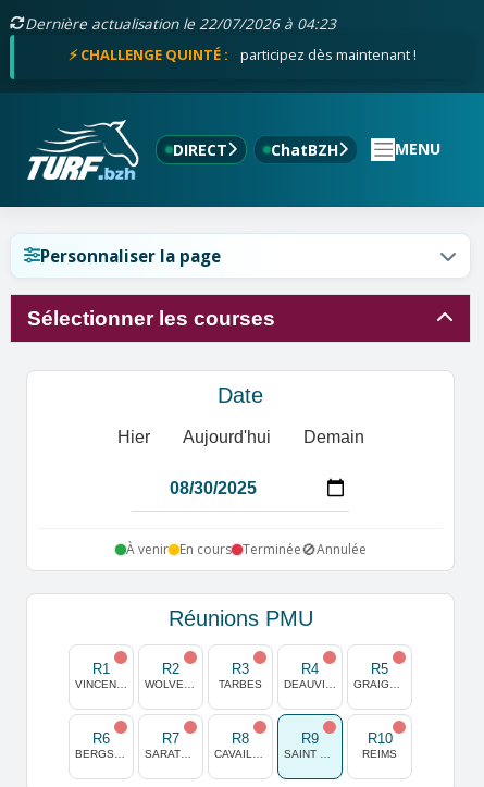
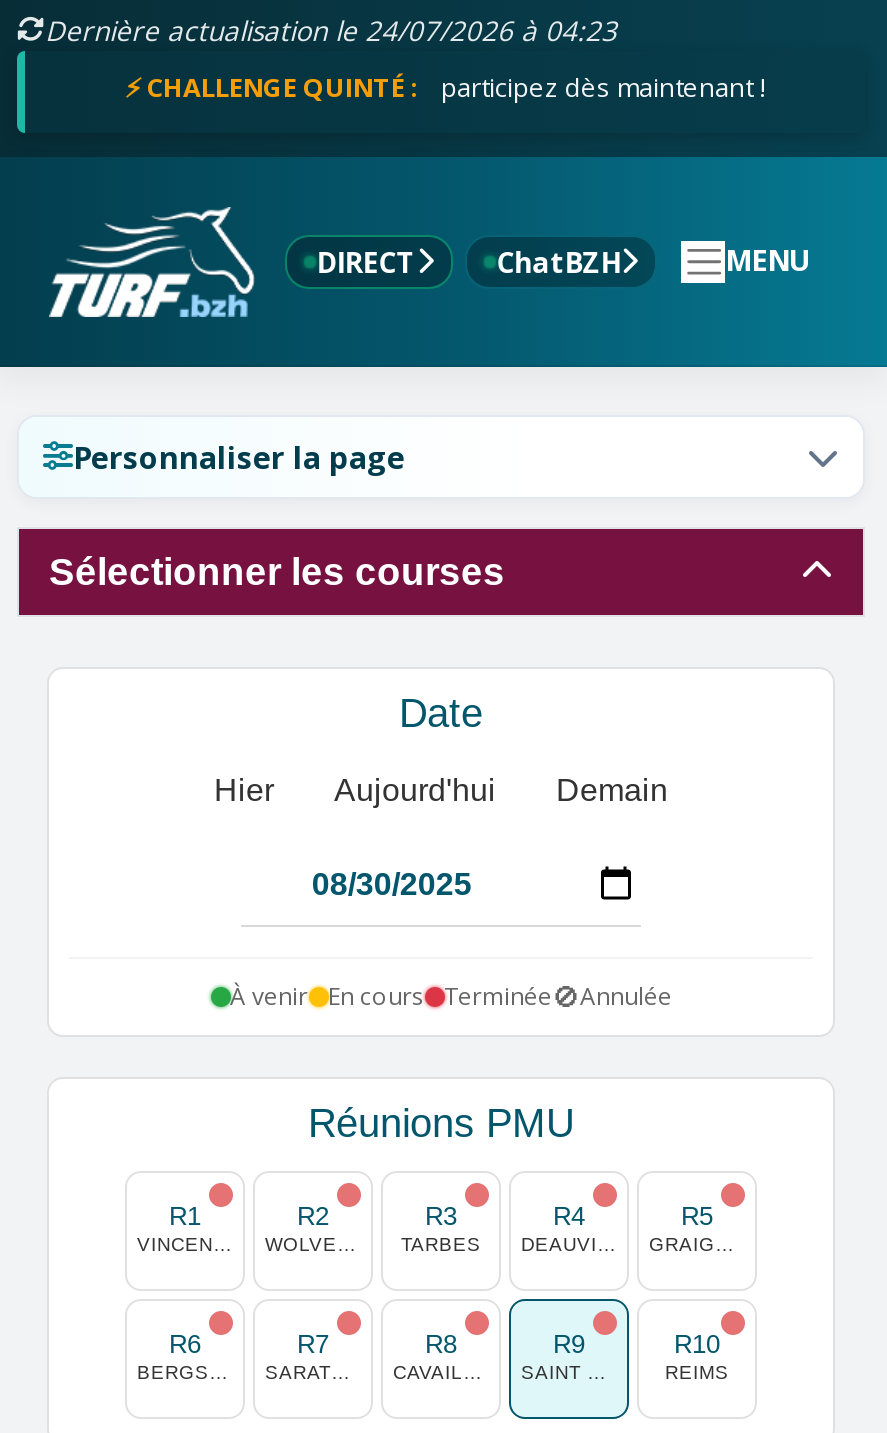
[25,13,336,34] Dernière actualisation le 22/07/2026 à 04:23 -> [45,11,617,49] Dernière actualisation le 24/07/2026 à 04:23

